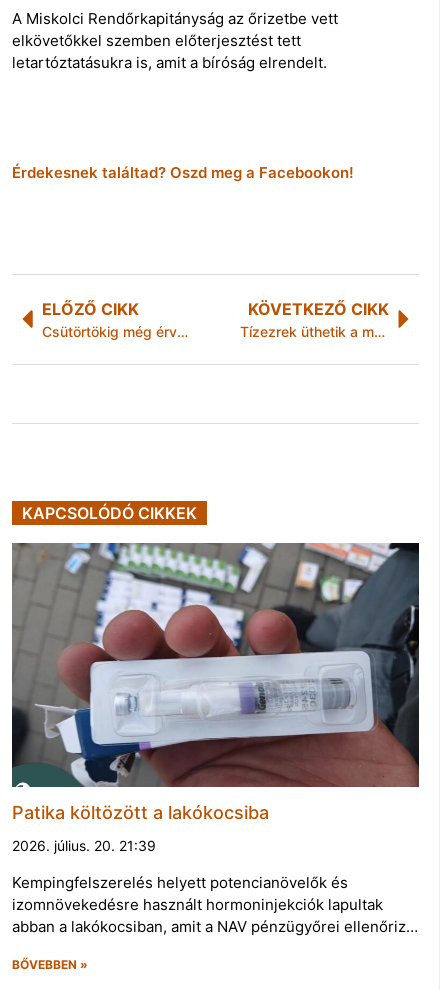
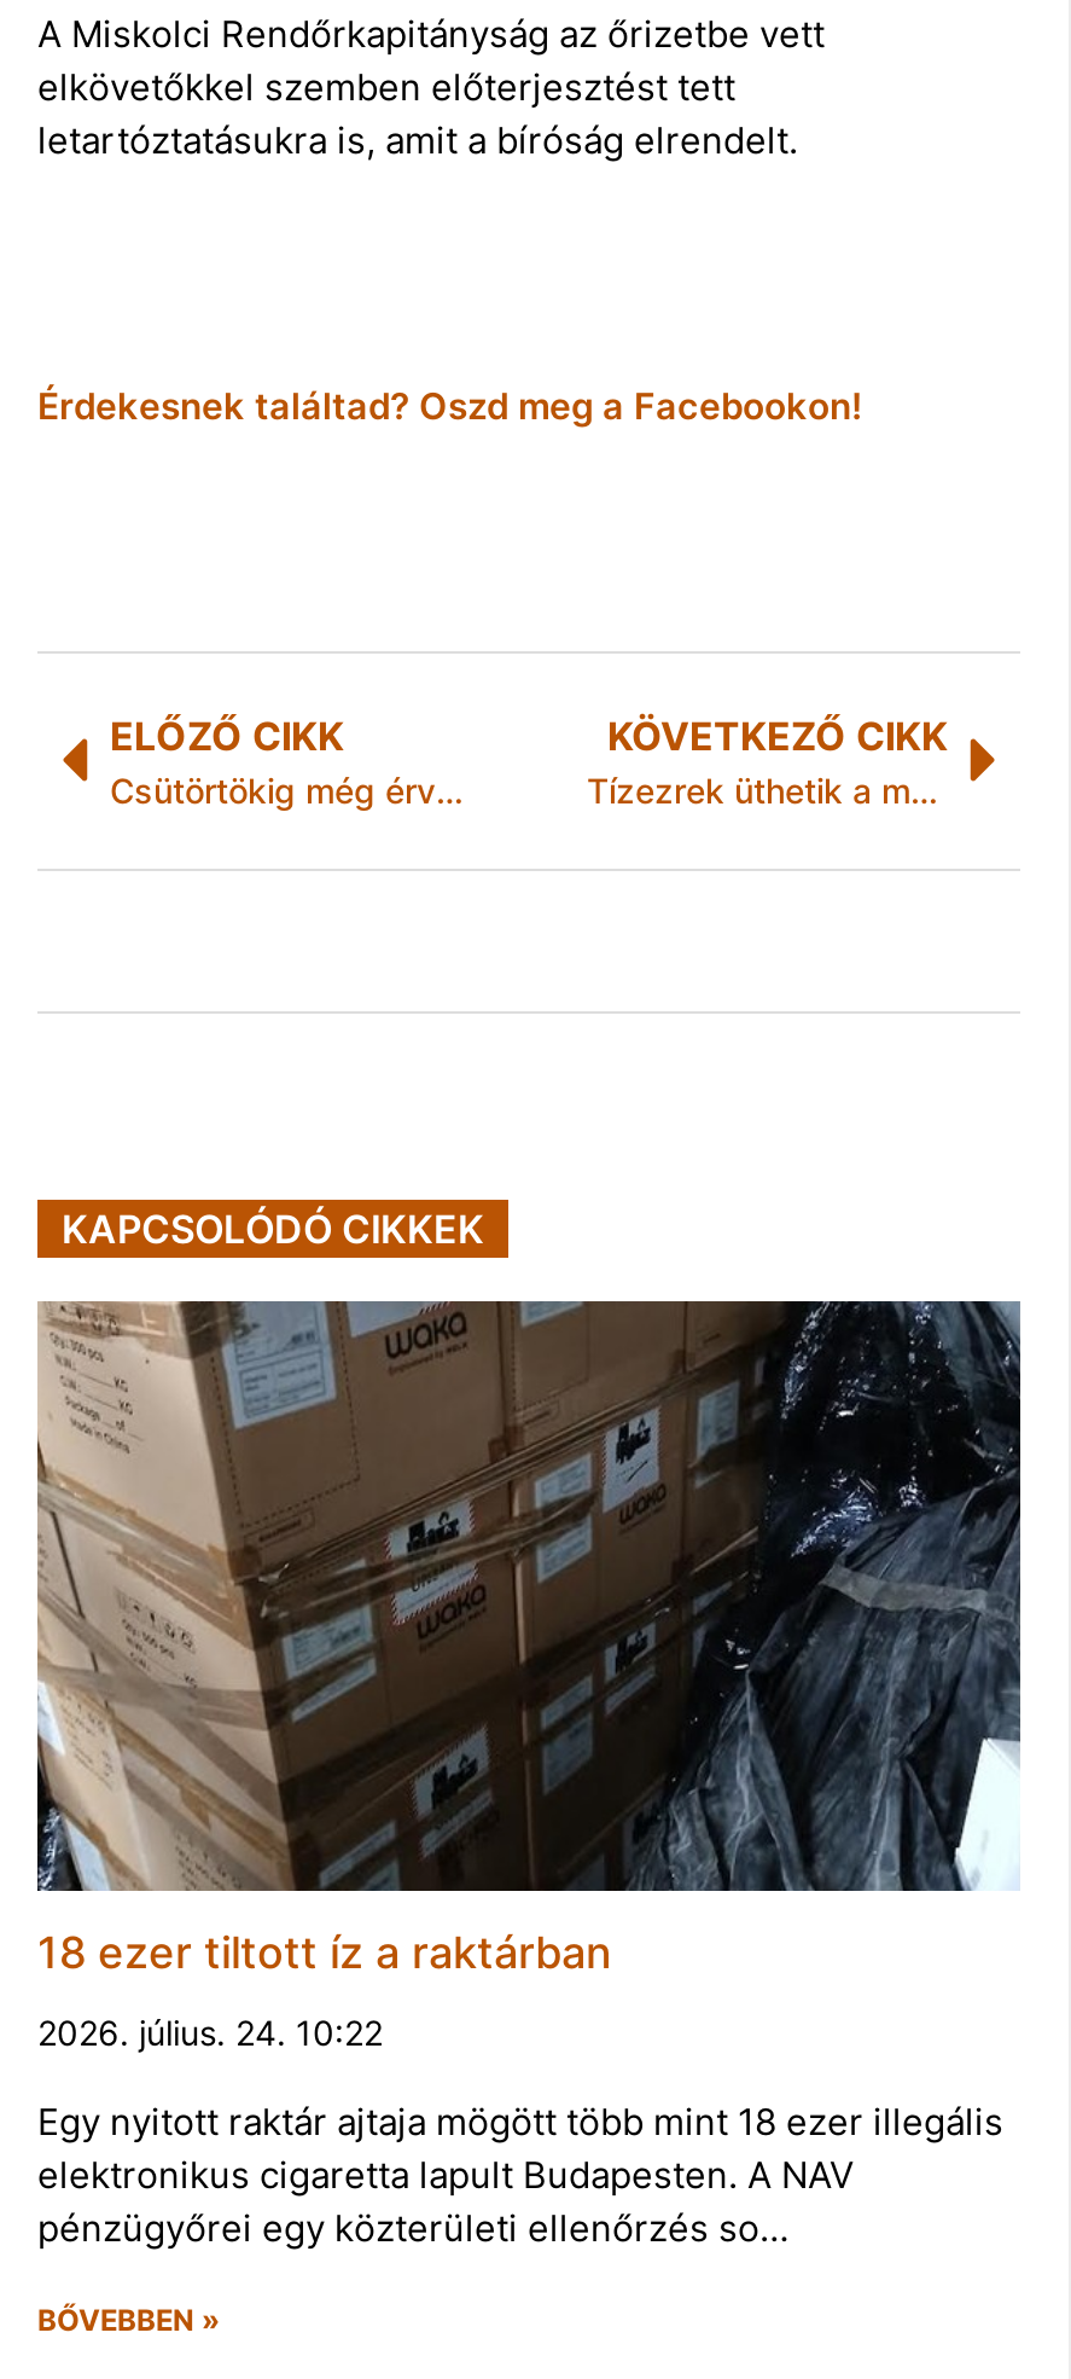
[11,542,420,823] [image] | Patika költözött a lakókocsiba -> [37,1299,1020,1979] [image] | 18 ezer tiltott íz a raktárban
[12,837,156,854] 2026. július. 20. 21:39 -> [37,2013,383,2054] 2026. július. 24. 10:22
[12,873,418,936] Kempingfelszerelés helyett potencianövelők és | izomnövekedésre használt hormoninjekciók lapultak | abban a lakókocsiban, amit a NAV pénzügyőrei ellenőriz… -> [37,2100,1003,2252] Egy nyitott raktár ajtaja mögött több mint 18 ezer illegális | elektronikus cigaretta lapult Budapesten. A NAV | pénzügyőrei egy közterületi ellenőrzés so…

